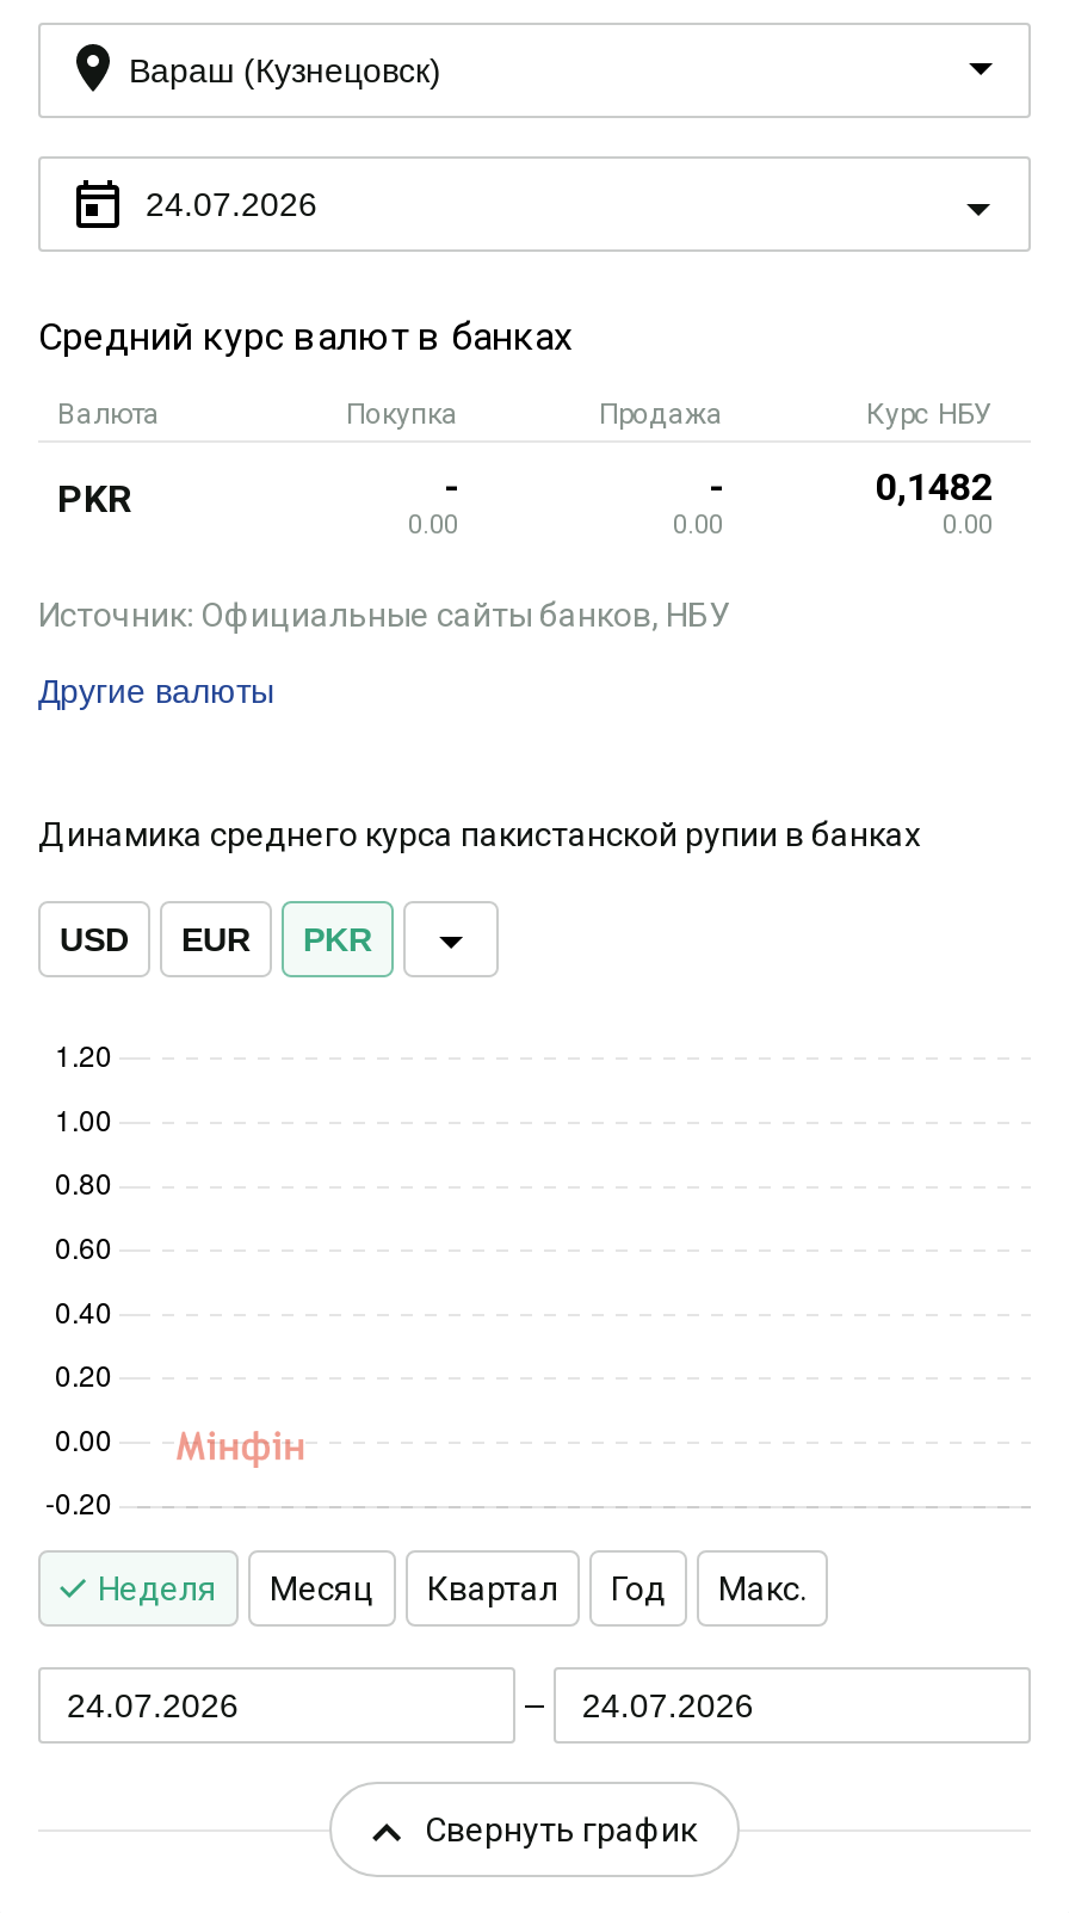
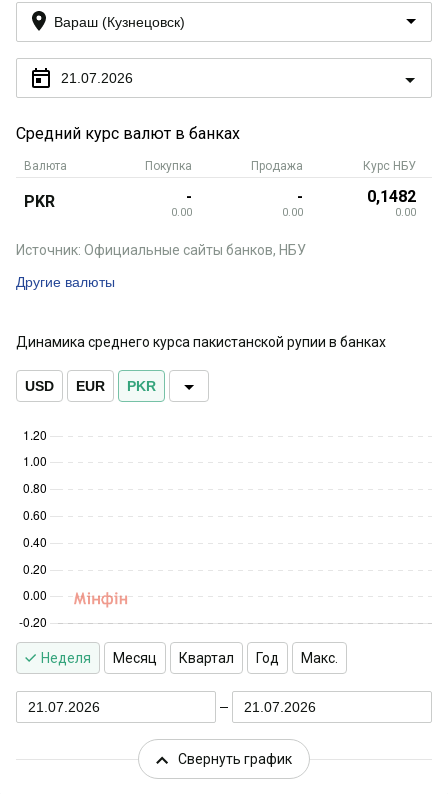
[146,184,317,222] 24.07.2026 -> [61,69,133,85] 21.07.2026
[67,1685,239,1723] 24.07.2026 -> [28,698,100,714] 21.07.2026
[582,1685,754,1723] 24.07.2026 -> [244,698,316,714] 21.07.2026

